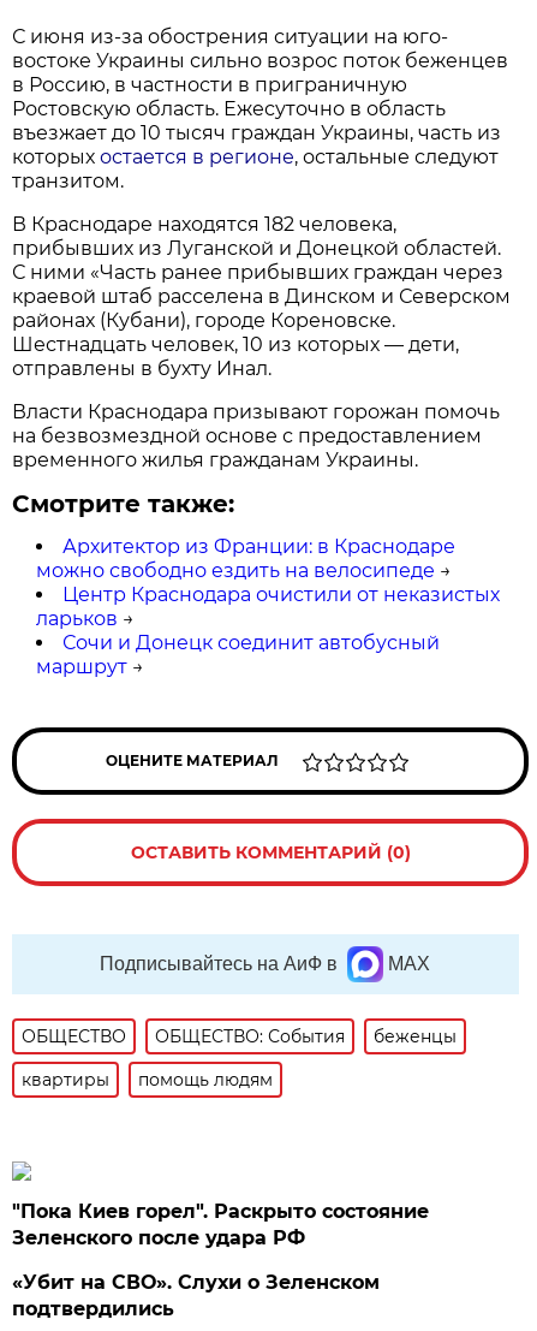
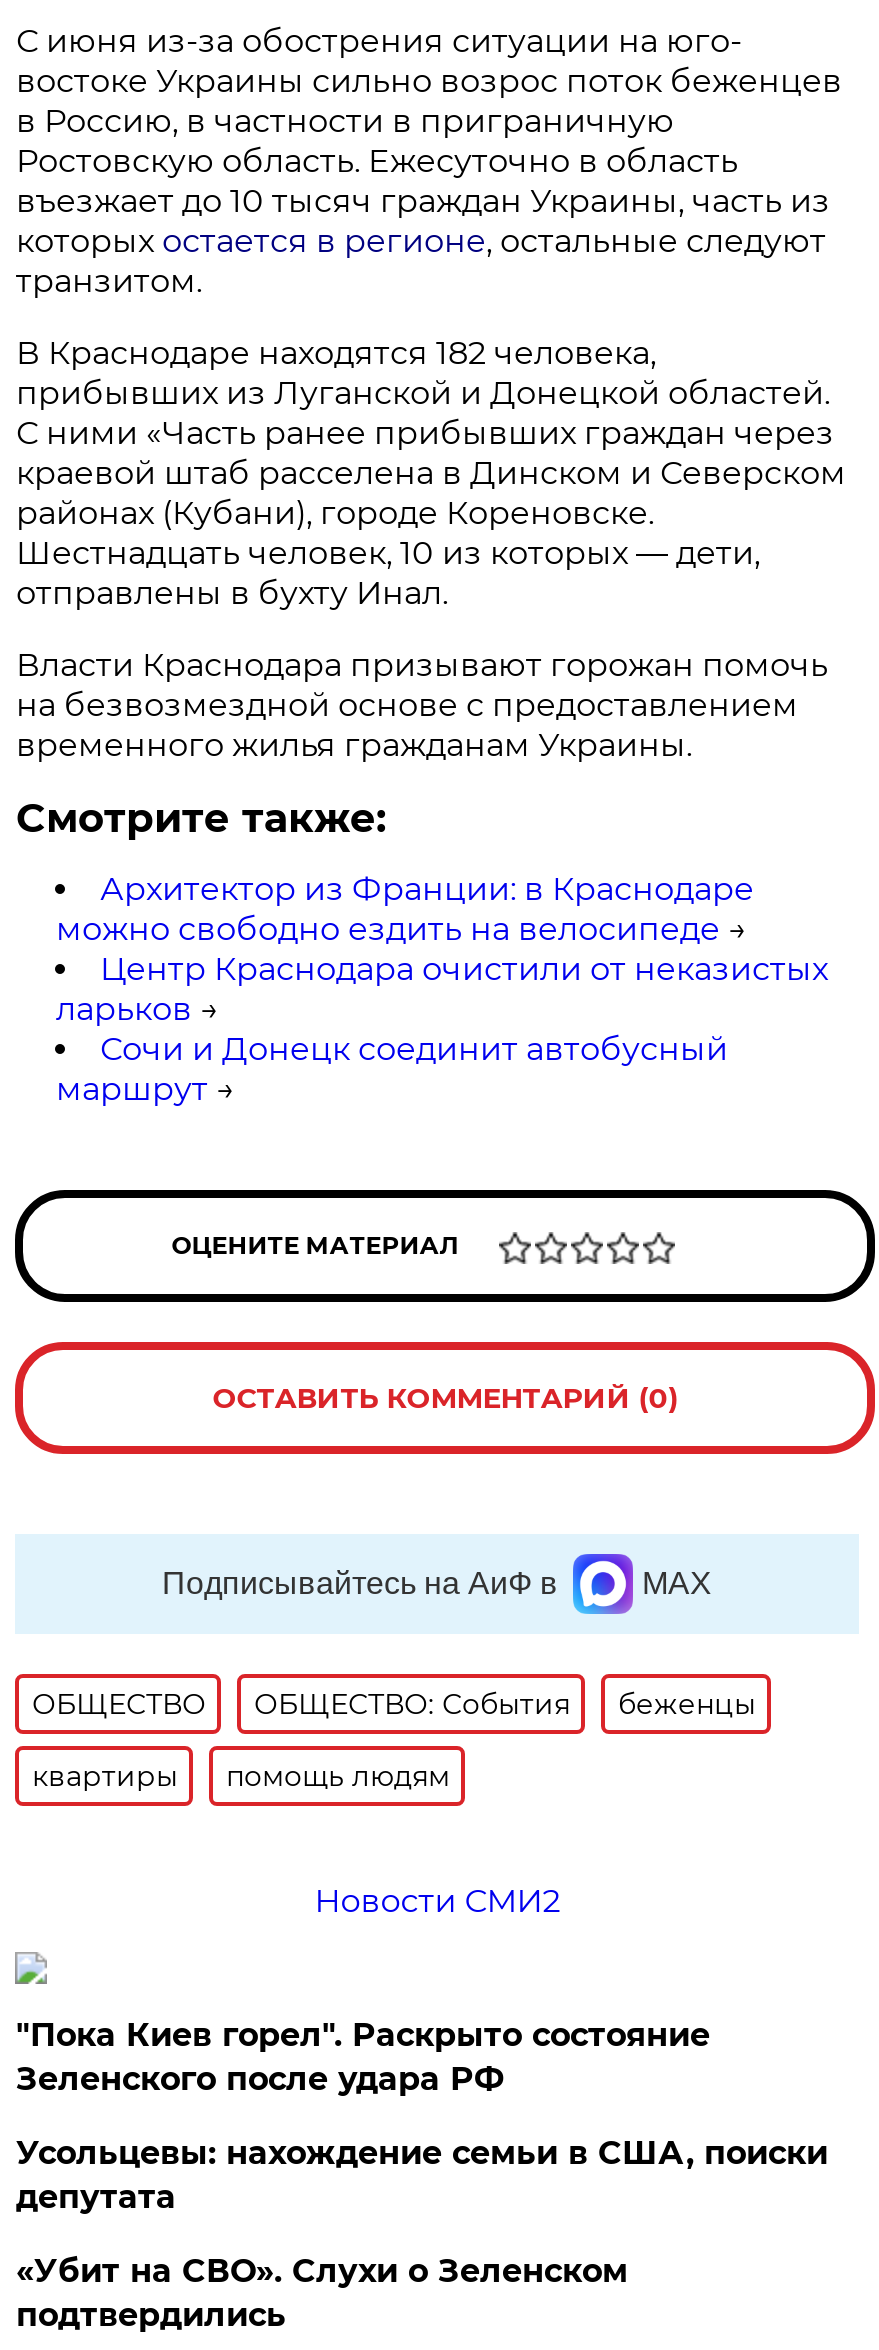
none -> [314,1882,560,1920] Новости СМИ2
none -> [16,2134,828,2216] Усольцевы: нахождение семьи в США, поиски | депутата

